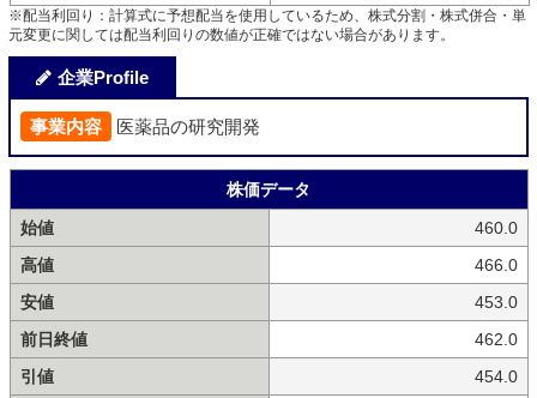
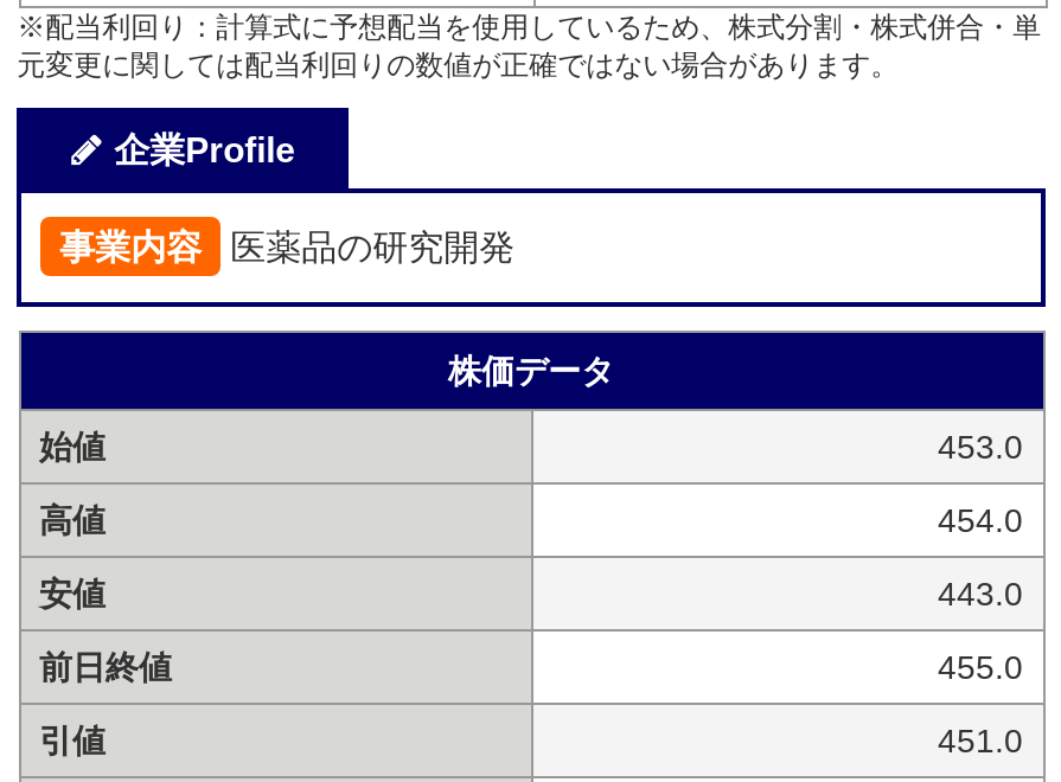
[474,218,517,237] 460.0 -> [938,428,1023,466] 453.0
[474,255,517,275] 466.0 -> [938,501,1023,539] 454.0
[474,293,517,312] 453.0 -> [938,575,1023,613] 443.0
[474,330,517,349] 462.0 -> [938,648,1023,686] 455.0
[474,367,517,386] 454.0 -> [938,722,1023,759] 451.0

